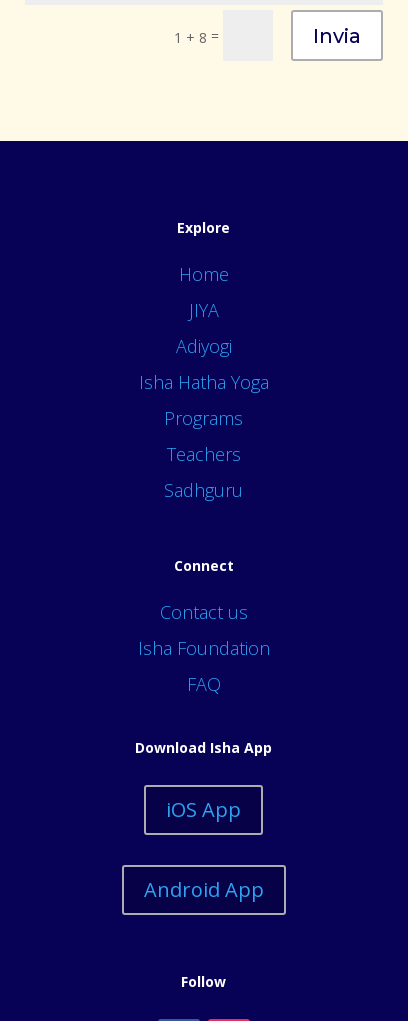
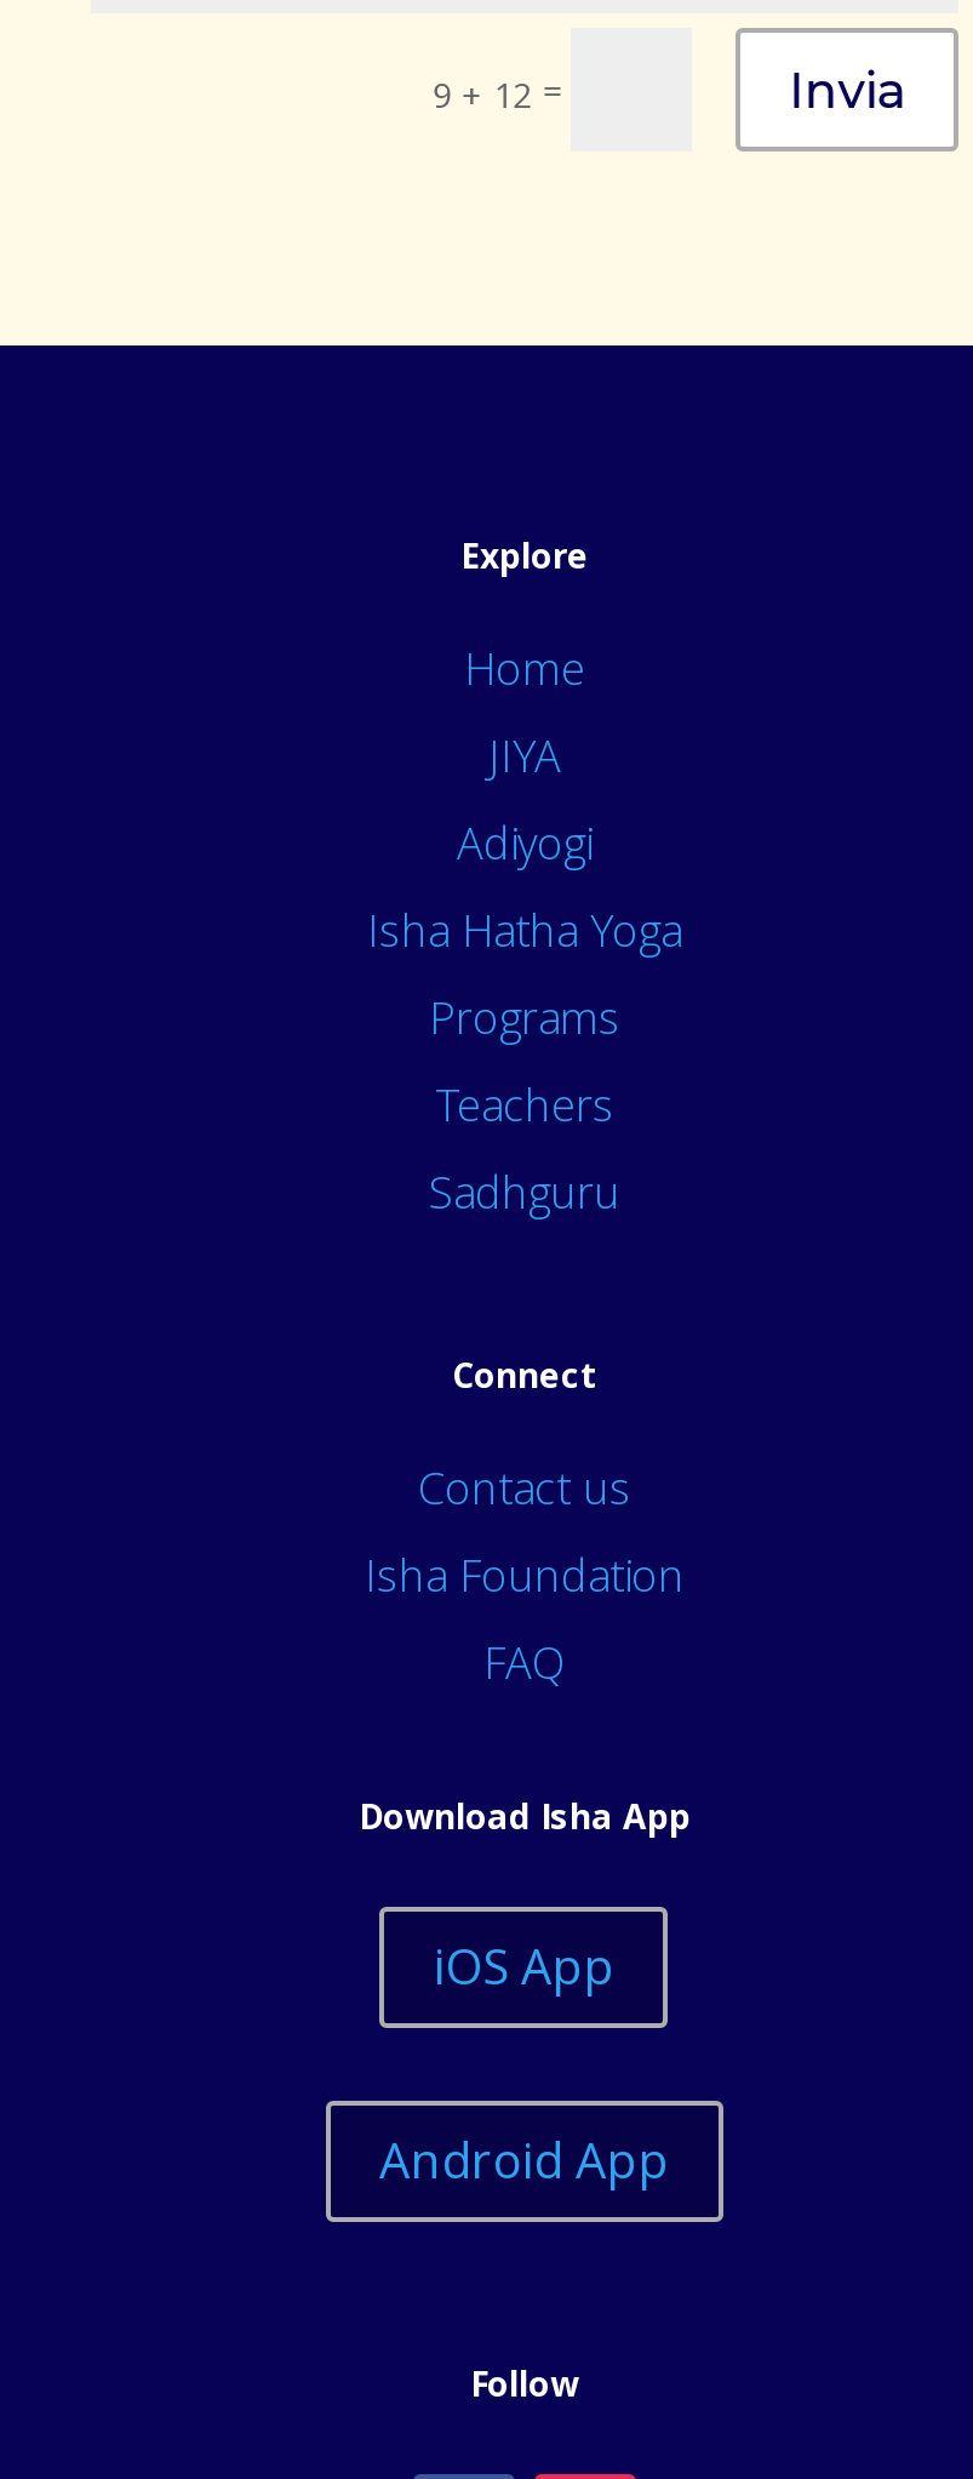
[174,26,223,47] 1 + 8 = -> [433,67,571,118] 9 + 12 =

